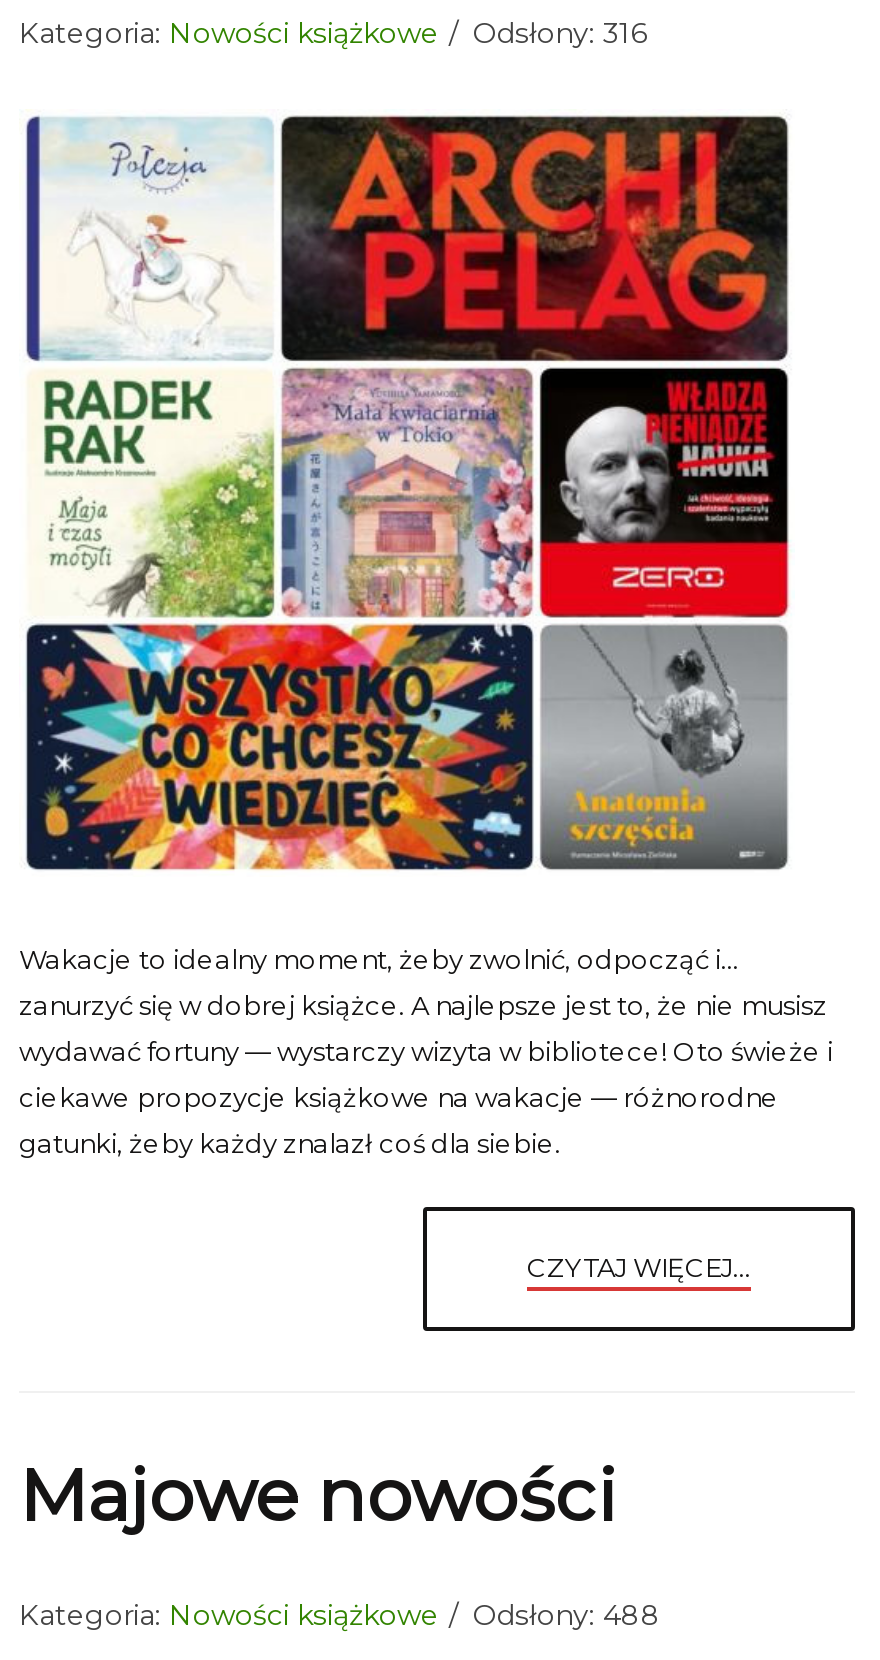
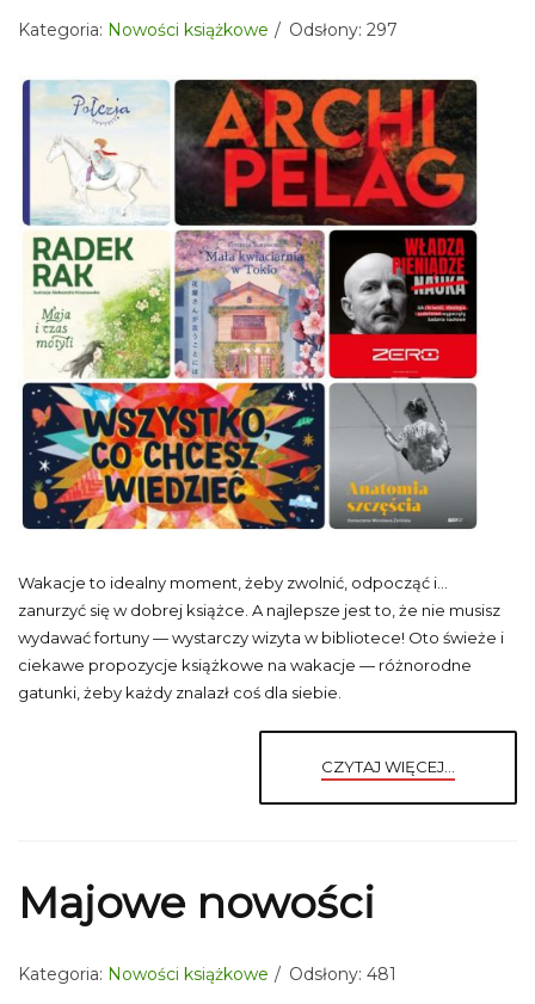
[19,15,647,51] Kategoria: Nowości książkowe Odsłony: 316 -> [18,19,398,41] Kategoria: Nowości książkowe Odsłony: 297
[19,1597,661,1633] Kategoria: Nowości książkowe Odsłony: 488 -> [18,963,396,985] Kategoria: Nowości książkowe Odsłony: 481

